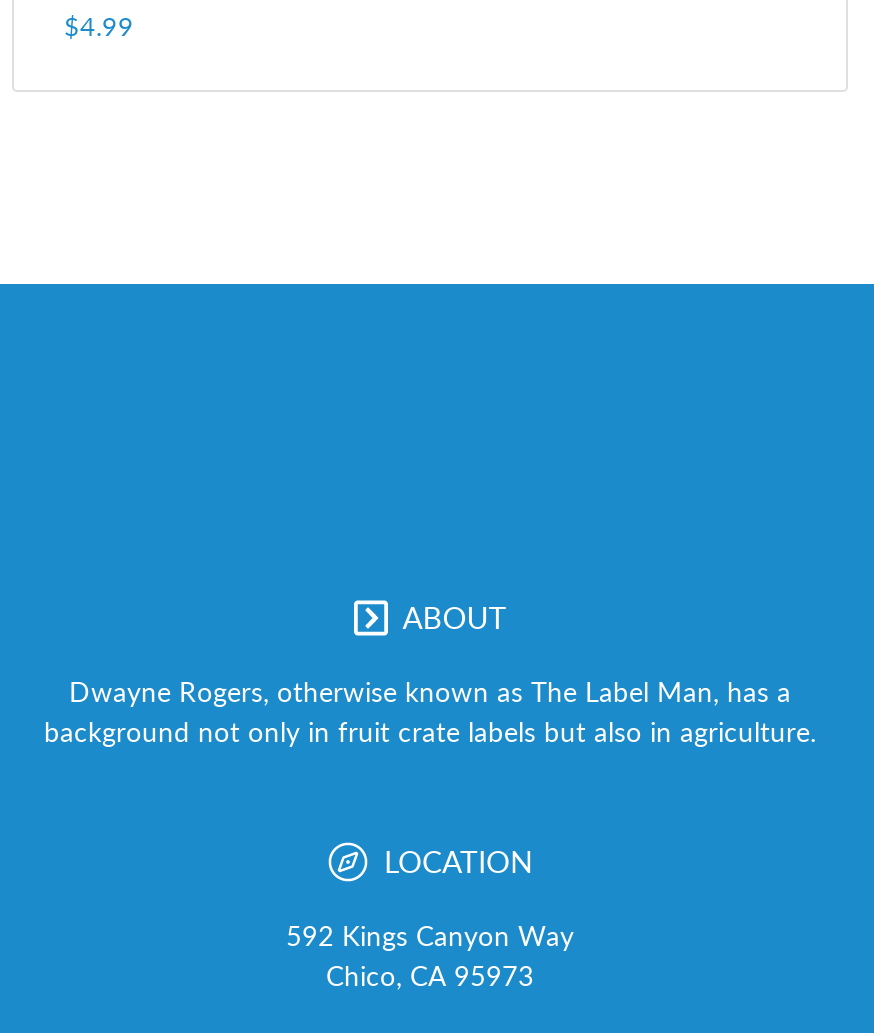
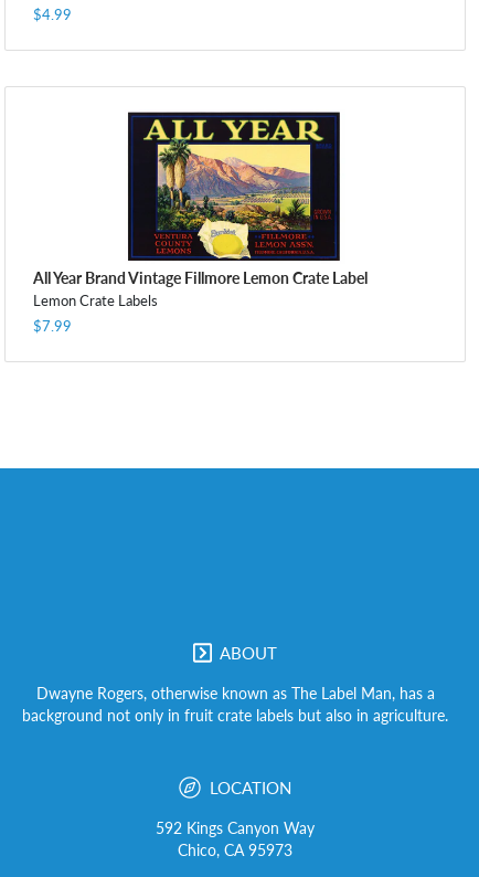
none -> [33,110,368,334] [image] | All Year Brand Vintage Fillmore Lemon Crate Label | Lemon Crate Labels | $7.99

